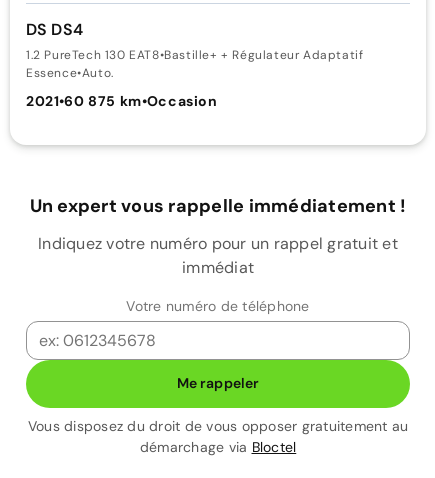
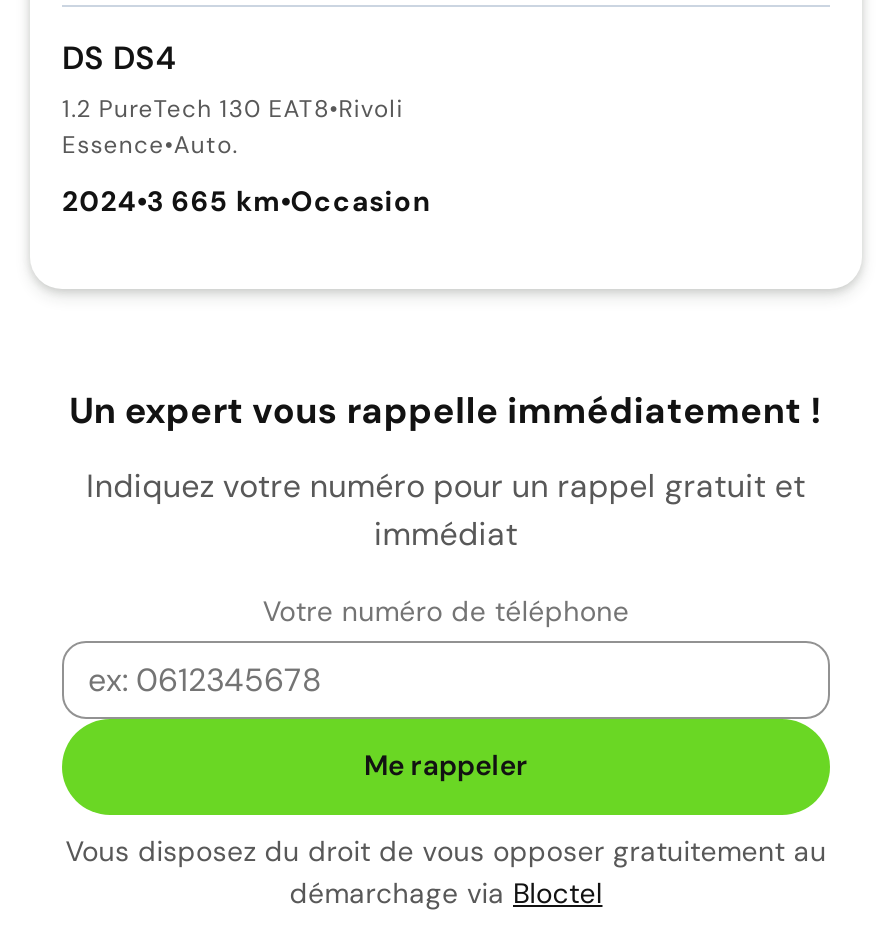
[26,47,363,63] 1.2 PureTech 130 EAT8•Bastille+ + Régulateur Adaptatif -> [62,93,404,125] 1.2 PureTech 130 EAT8•Rivoli
[26,92,218,110] 2021•60 875 km•Occasion -> [62,183,432,219] 2024•3 665 km•Occasion

